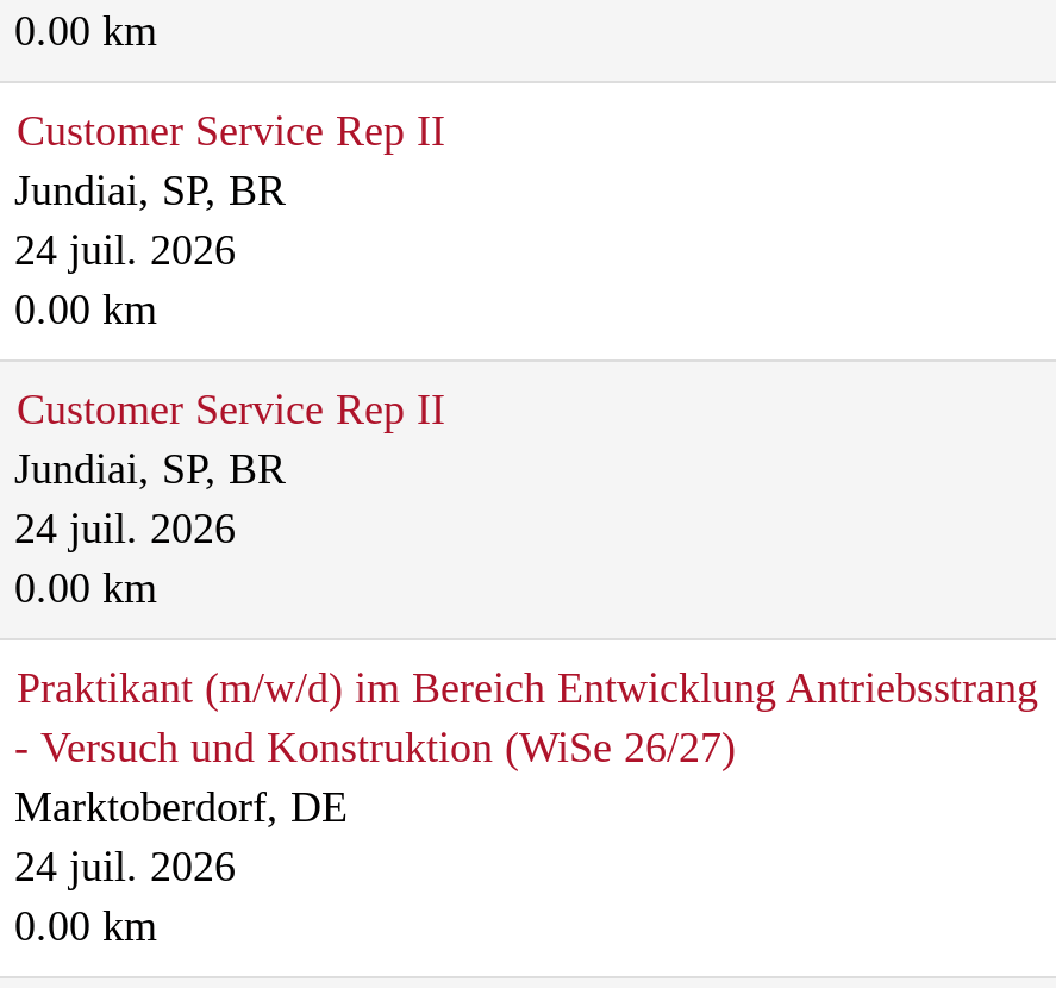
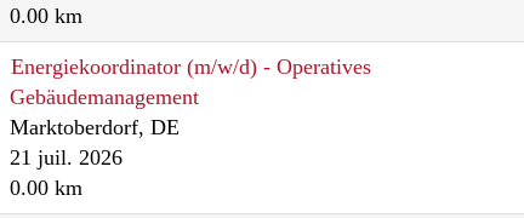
[14,107,1038,771] Customer Service Rep II | Jundiai, SP, BR | 24 juil. 2026 | 0.00 km | Customer Service Rep II | Jundiai, SP, BR | 24 juil. 2026 | 0.00 km | Praktikant (m/w/d) im Bereich Entwicklung Antriebsstrang | - Versuch und Konstruktion (WiSe 26/27) -> [10,54,371,109] Energiekoordinator (m/w/d) - Operatives | Gebäudemanagement
[14,843,236,890] 24 juil. 2026 -> [10,145,123,170] 21 juil. 2026

